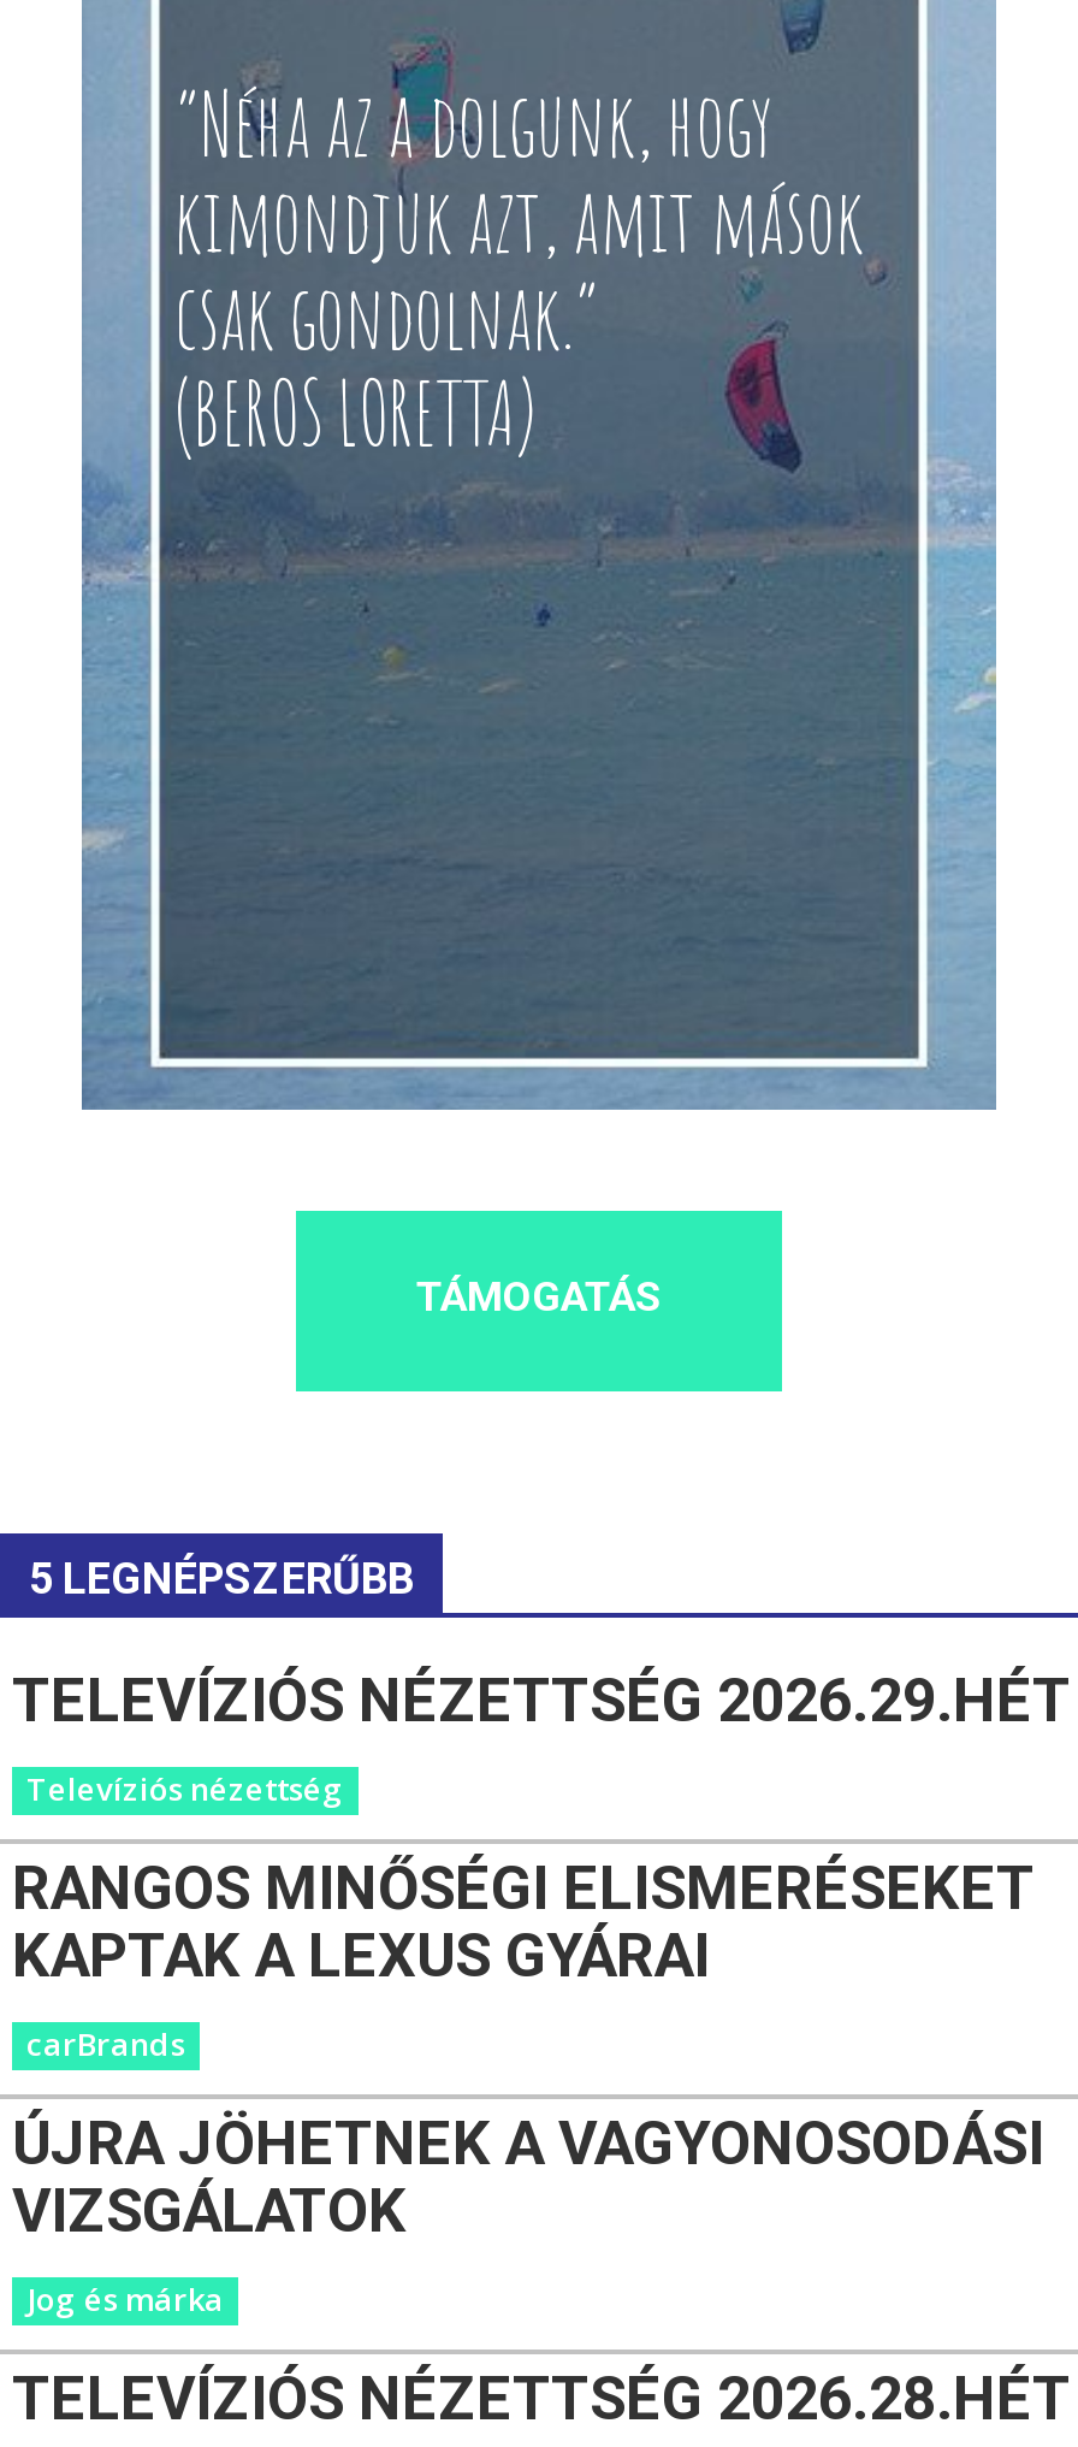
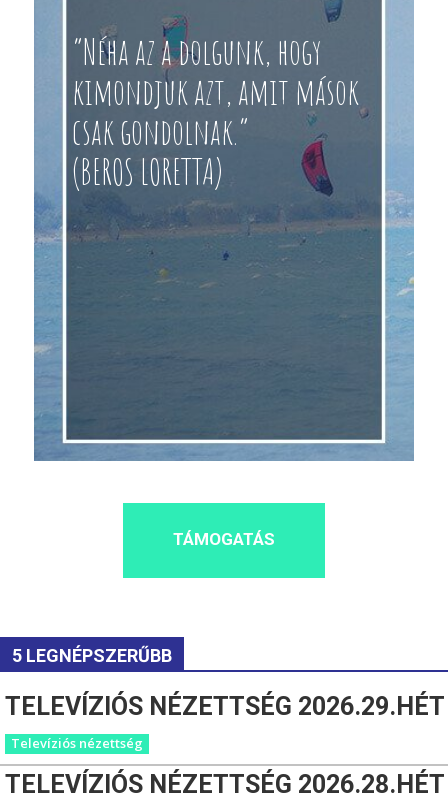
[12,1854,1044,2321] RANGOS MINŐSÉGI ELISMERÉSEKET | KAPTAK A LEXUS GYÁRAI | carBrands | ÚJRA JÖHETNEK A VAGYONOSODÁSI | VIZSGÁLATOK | Jog és márka -> none

